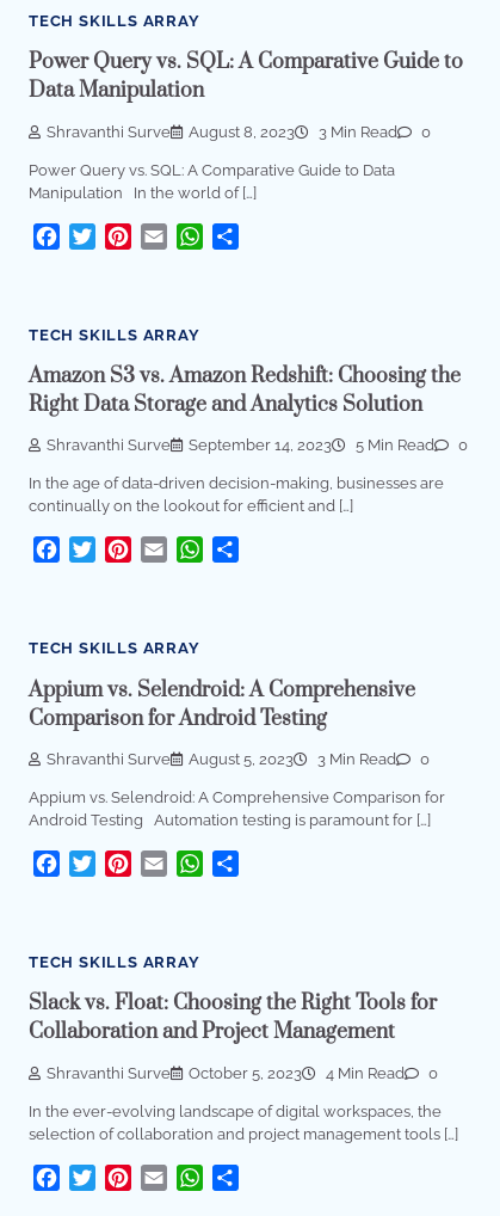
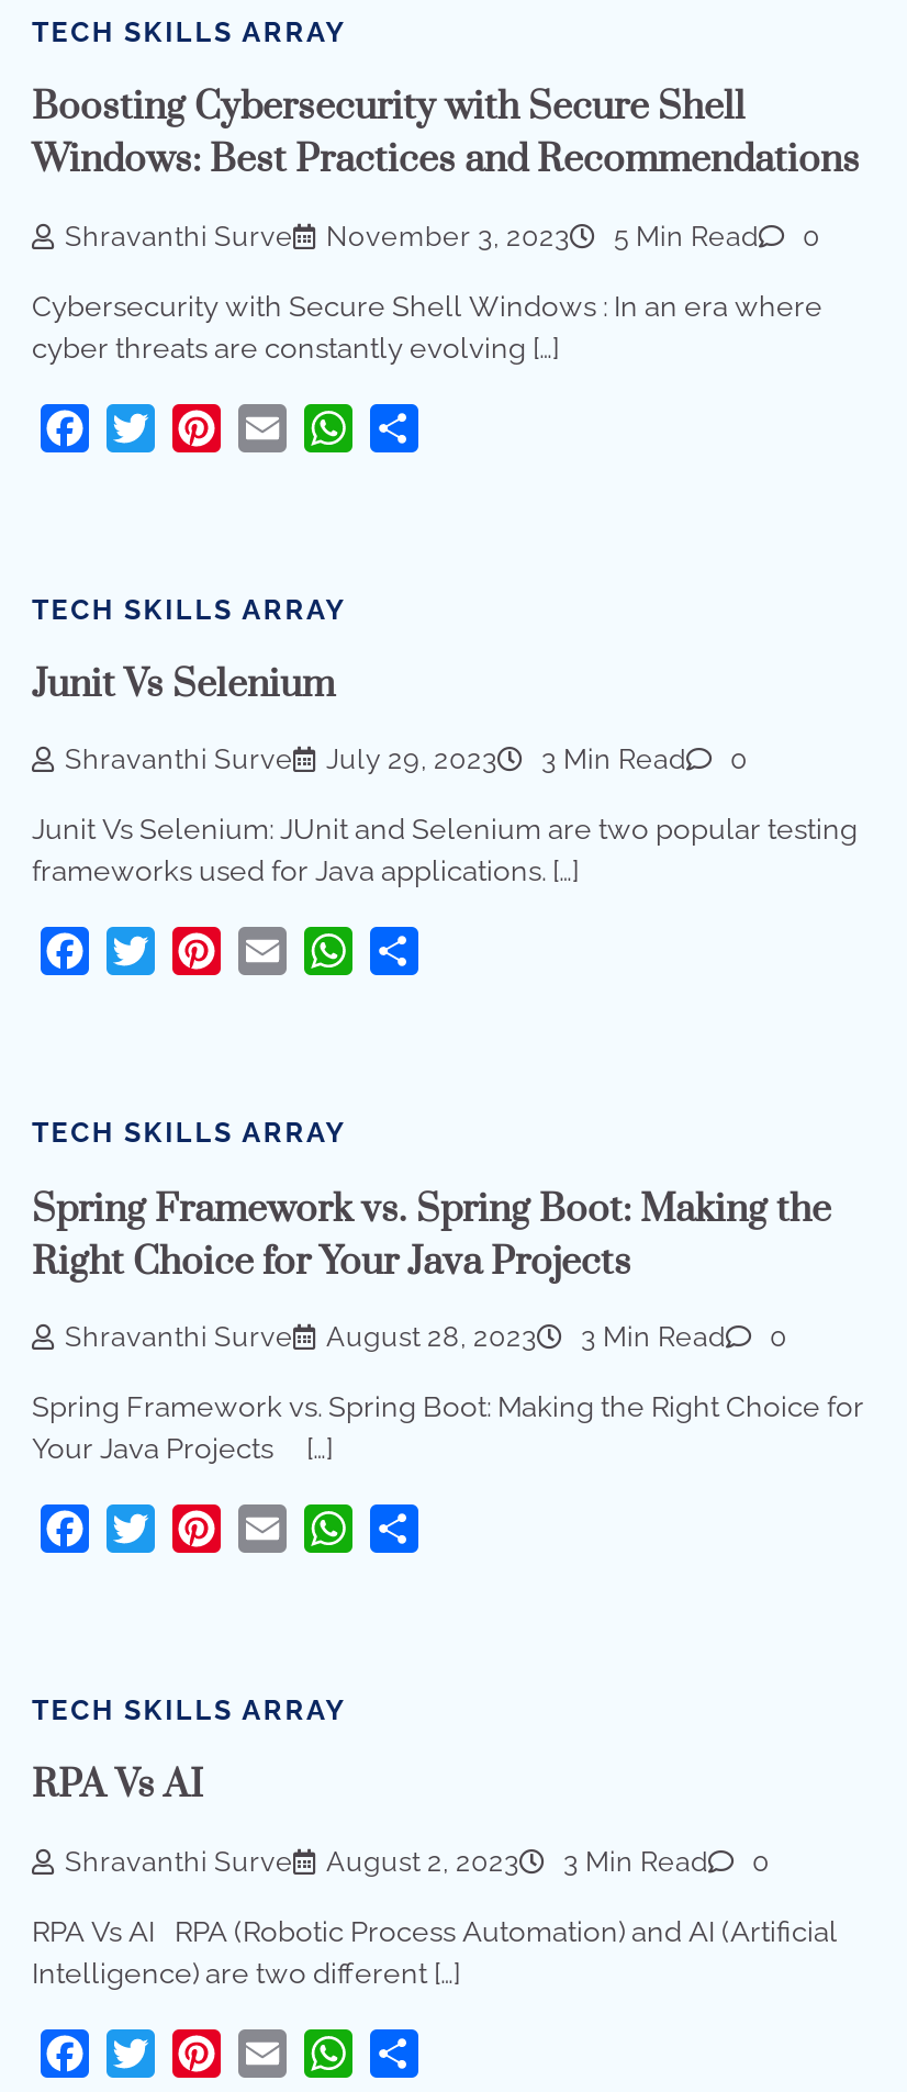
[29,50,463,105] Power Query vs. SQL: A Comparative Guide to | Data Manipulation -> [32,85,860,186] Boosting Cybersecurity with Secure Shell | Windows: Best Practices and Recommendations
[189,123,397,141] August 8, 2023 | 3 Min Read -> [326,219,759,252] November 3, 2023 | 5 Min Read
[29,161,395,202] Power Query vs. SQL: A Comparative Guide to Data | Manipulation In the world of […] -> [32,289,822,364] Cybersecurity with Secure Shell Windows : In an era where | cyber threats are constantly evolving […]
[29,363,461,418] Amazon S3 vs. Amazon Redshift: Choosing the | Right Data Storage and Analytics Solution -> [32,661,335,710] Junit Vs Selenium
[189,436,434,454] September 14, 2023 | 5 Min Read -> [326,743,686,776] July 29, 2023 | 3 Min Read
[29,475,444,515] In the age of data-driven decision-making, businesses are | continually on the lookout for efficient and […] -> [32,813,858,888] Junit Vs Selenium: JUnit and Selenium are two popular testing | frameworks used for Java applications. […]
[29,677,415,732] Appium vs. Selendroid: A Comprehensive | Comparison for Android Testing -> [32,1185,831,1286] Spring Framework vs. Spring Boot: Making the | Right Choice for Your Java Projects
[189,750,294,768] August 5, 2023 -> [326,1320,537,1353] August 28, 2023
[29,788,445,829] Appium vs. Selendroid: A Comprehensive Comparison for | Android Testing Automation testing is paramount for […] -> [32,1390,864,1465] Spring Framework vs. Spring Boot: Making the Right Choice for | Your Java Projects […]
[29,990,437,1045] Slack vs. Float: Choosing the Right Tools for | Collaboration and Project Management -> [32,1762,203,1810] RPA Vs AI
[189,1064,405,1082] October 5, 2023 | 4 Min Read -> [326,1844,708,1877] August 2, 2023 | 3 Min Read
[29,1102,458,1143] In the ever-evolving landscape of digital workspaces, the | selection of collaboration and project management tools […] -> [32,1914,838,1989] RPA Vs AI RPA (Robotic Process Automation) and AI (Artificial | Intelligence) are two different […]

